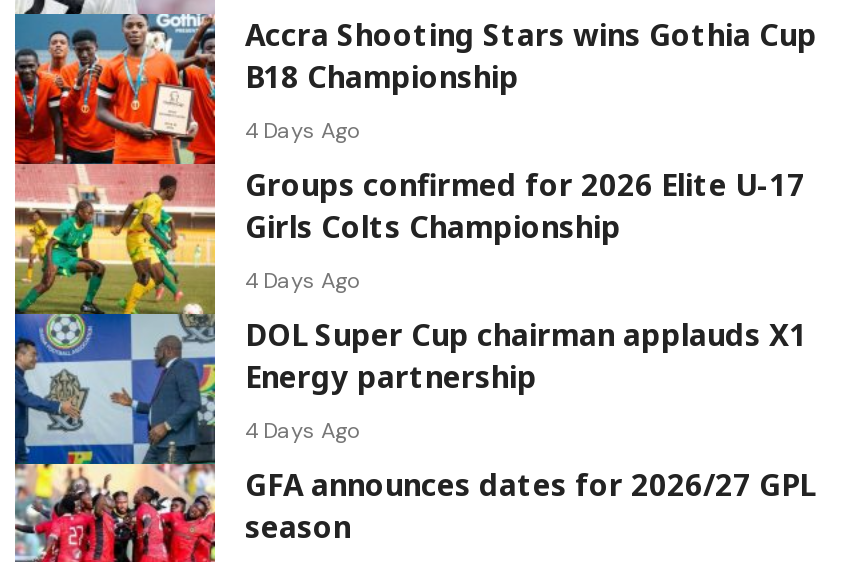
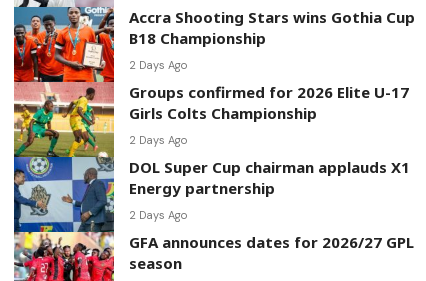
[245,116,359,144] 4 Days Ago -> [129,58,187,72] 2 Days Ago
[245,266,359,294] 4 Days Ago -> [129,133,187,147] 2 Days Ago
[245,416,359,444] 4 Days Ago -> [129,208,187,222] 2 Days Ago

